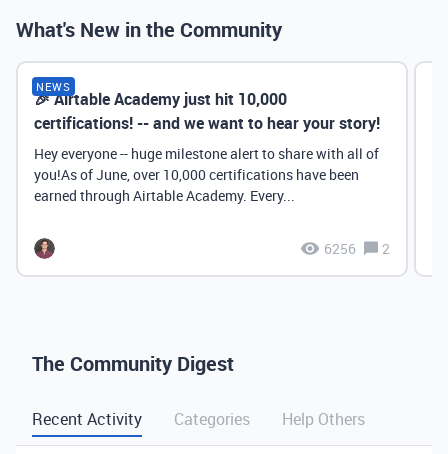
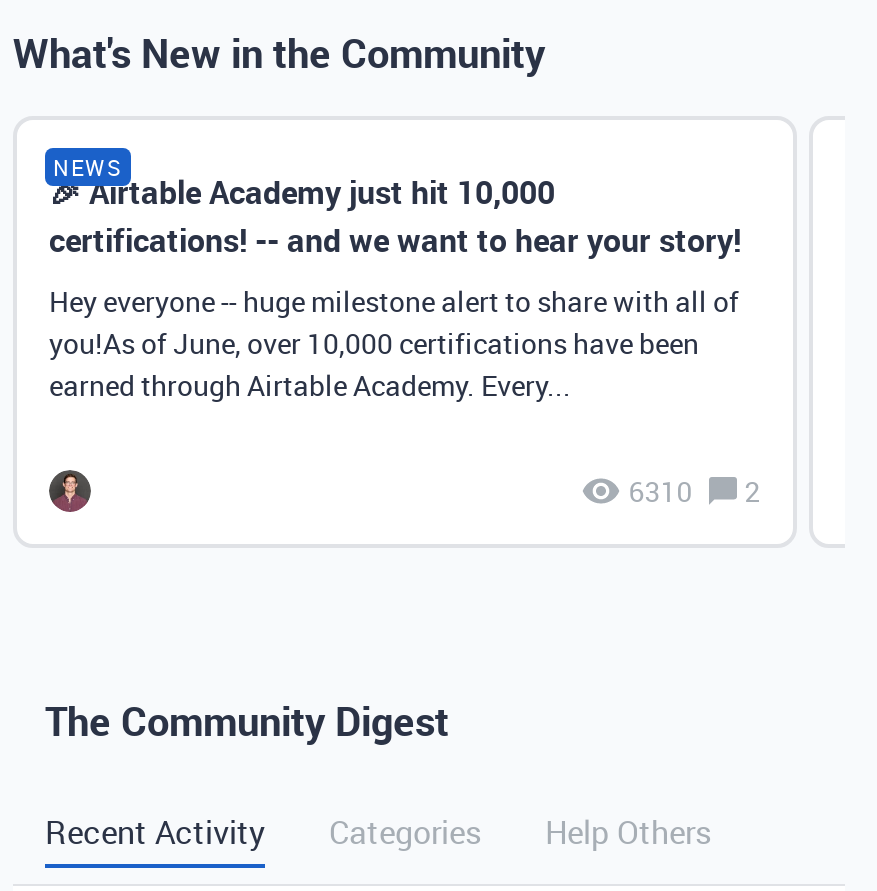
[324,239,390,258] 6256 2 -> [629,472,761,510] 6310 2

